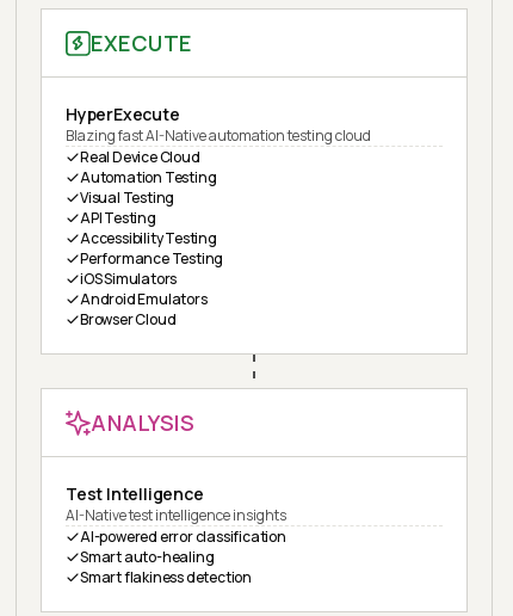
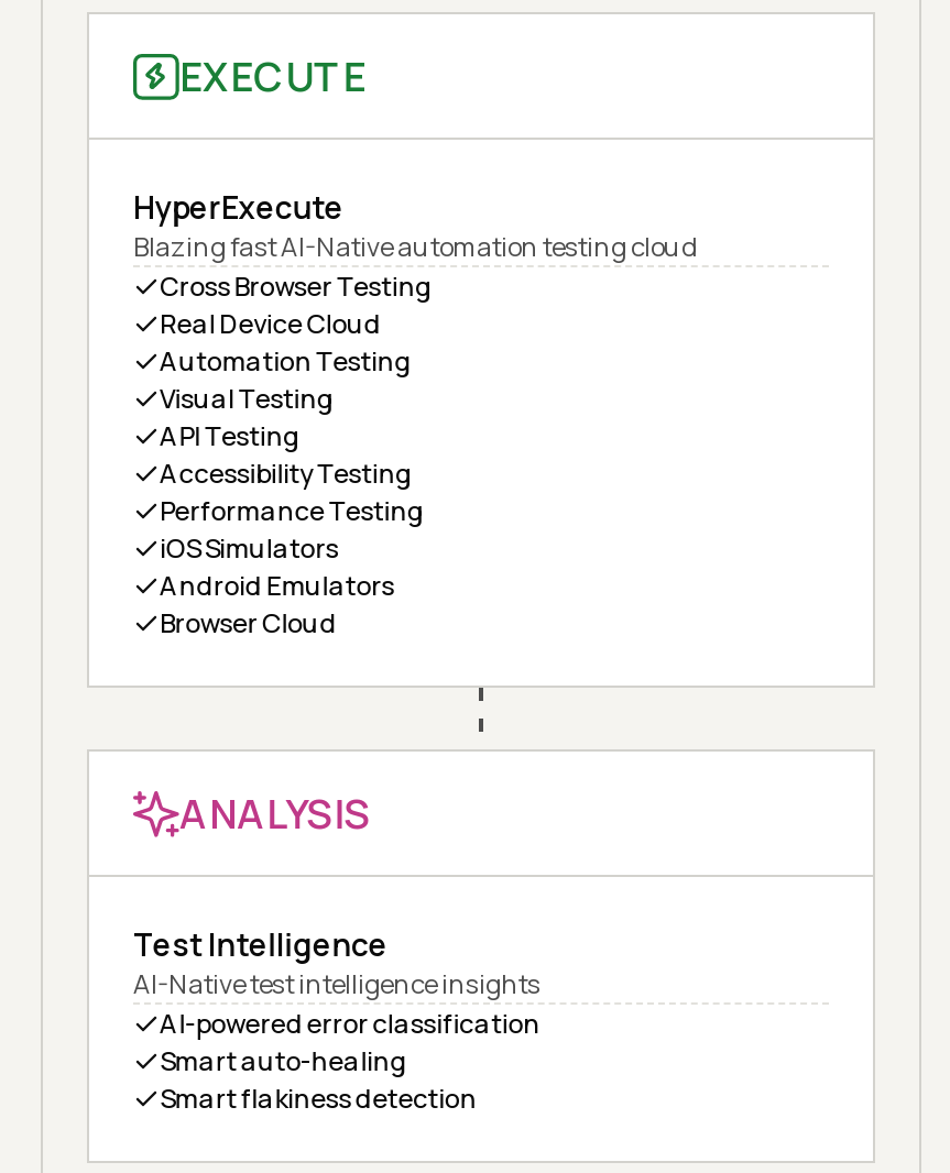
none -> [160,268,432,305] Cross Browser Testing

